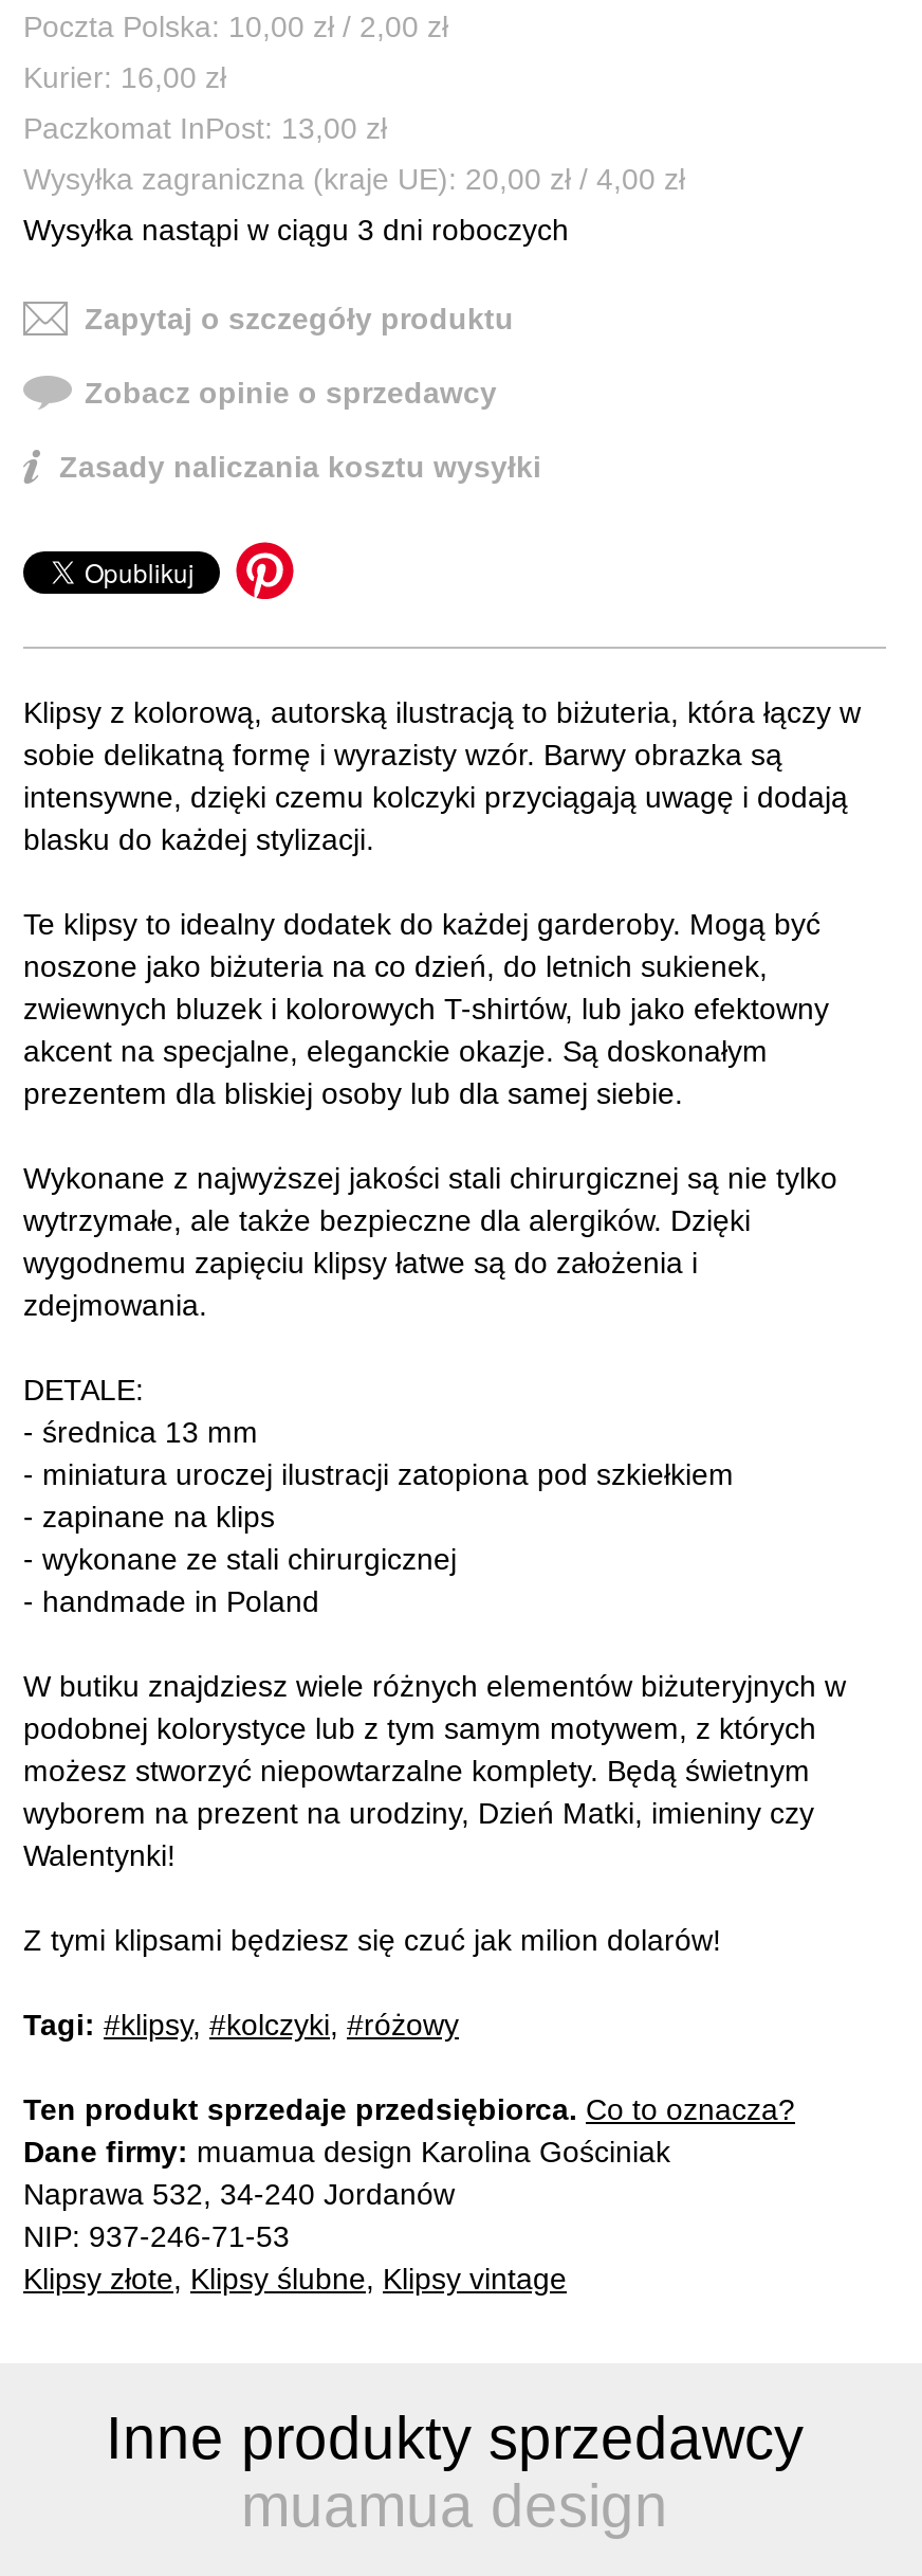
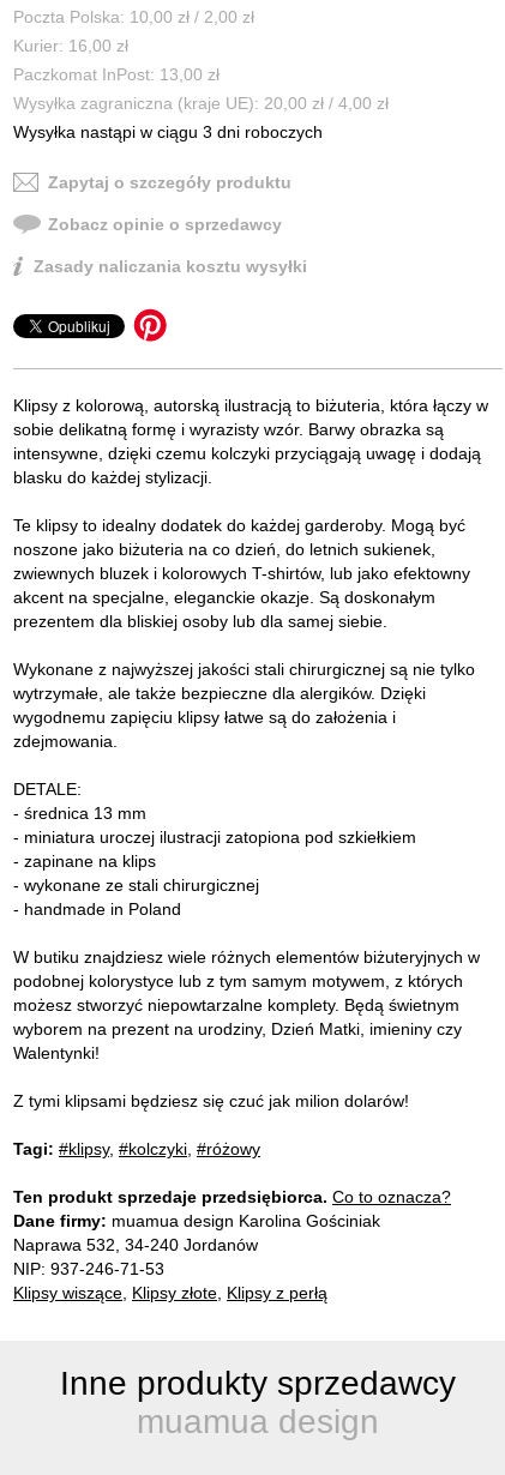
[23,2262,567,2296] Klipsy złote, Klipsy ślubne, Klipsy vintage -> [13,1283,327,1302] Klipsy wiszące, Klipsy złote, Klipsy z perłą

